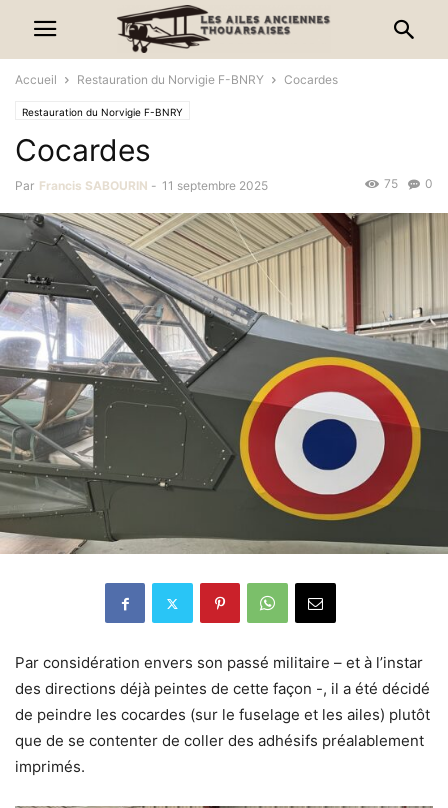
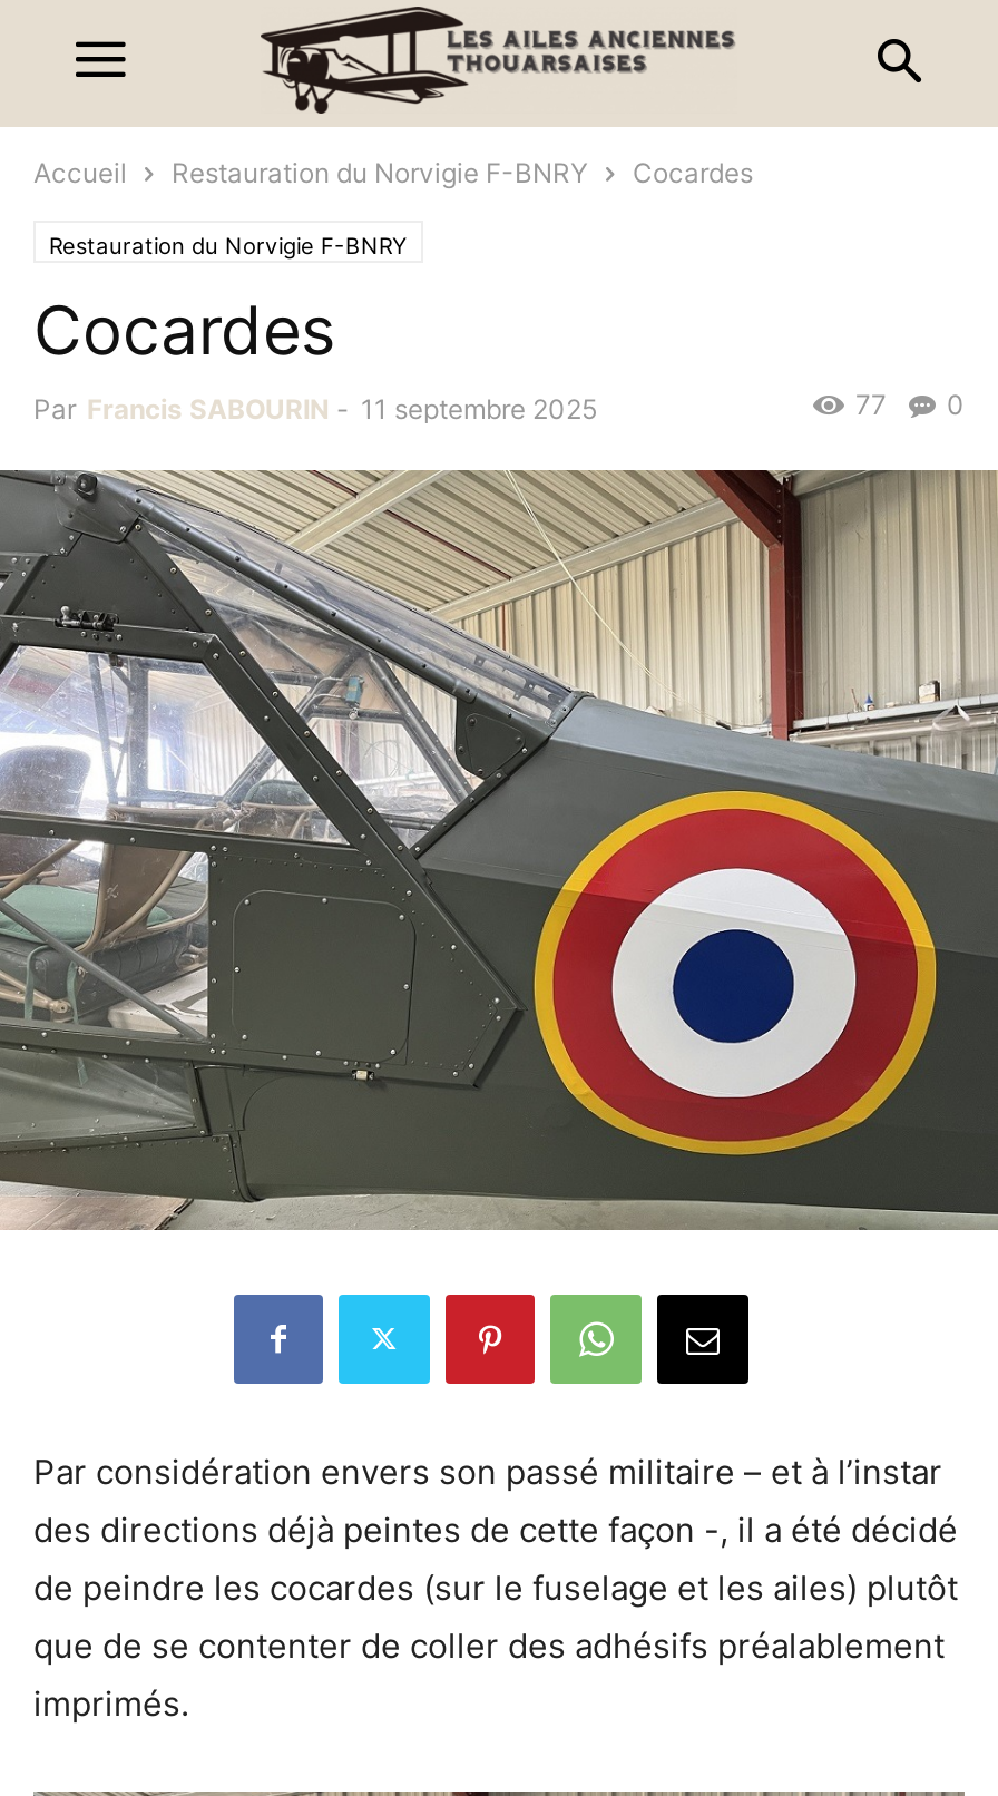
[384,176,433,191] 75 0 -> [855,388,965,421] 77 0

